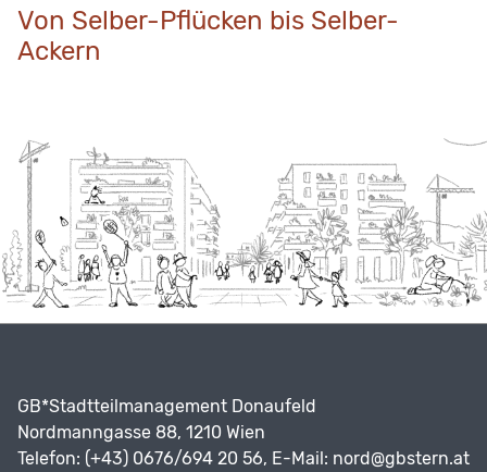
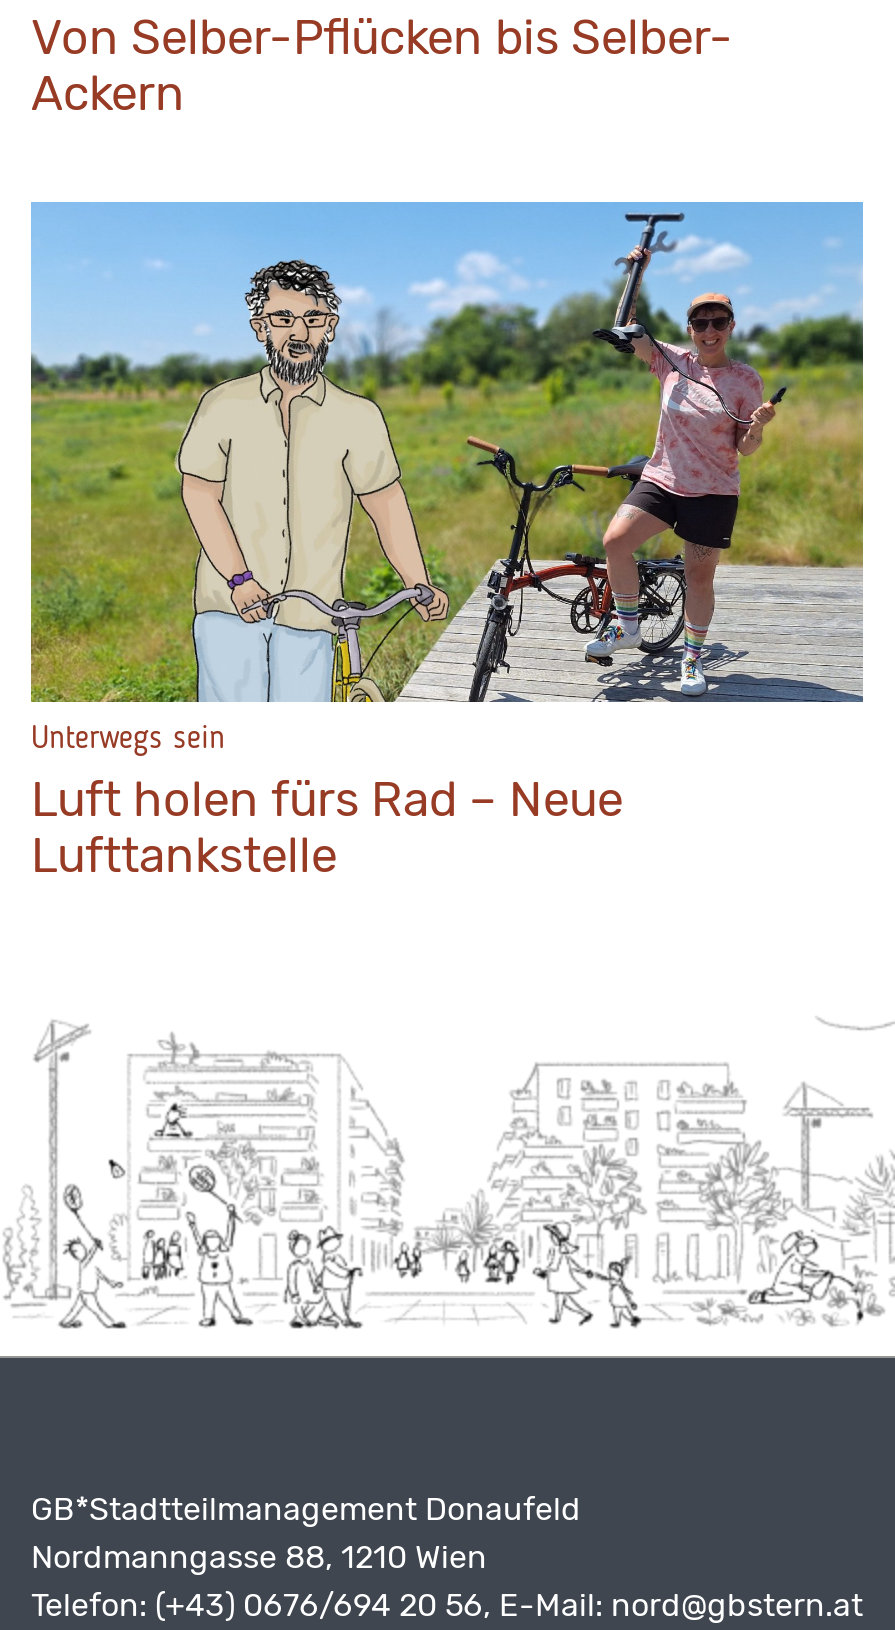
none -> [29,200,865,884] [image] | Unterwegs sein | Luft holen fürs Rad – Neue | Lufttankstelle

